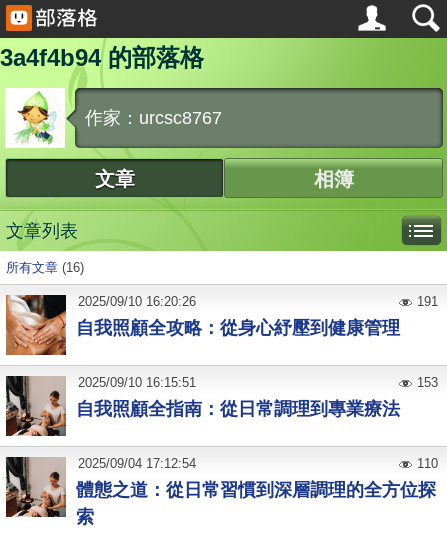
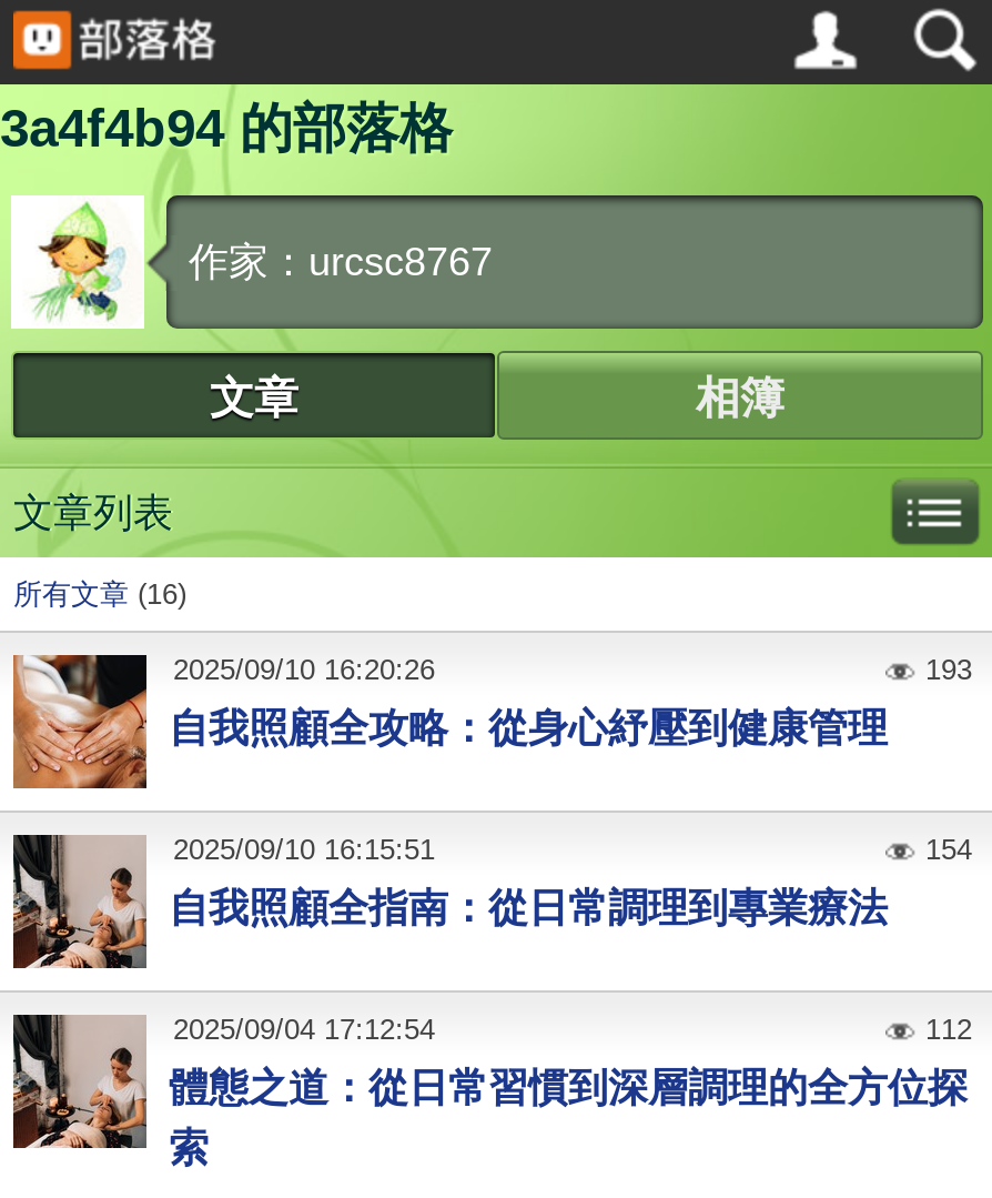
[417,294,438,309] 191 -> [925,653,972,686] 193
[417,375,438,390] 153 -> [925,833,972,866] 154
[417,456,438,471] 110 -> [925,1013,972,1046] 112

